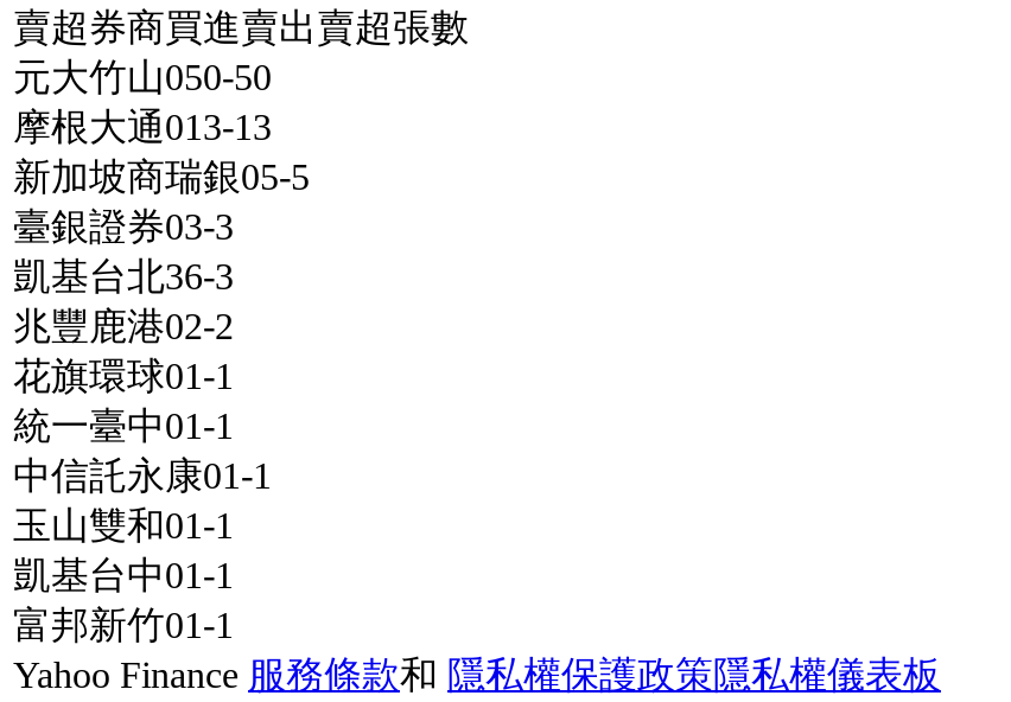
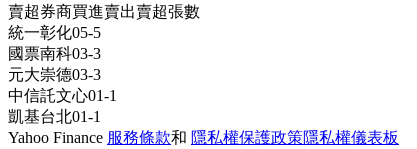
[13,57,310,645] 元大竹山050-50 | 摩根大通013-13 | 新加坡商瑞銀05-5 | 臺銀證券03-3 | 凱基台北36-3 | 兆豐鹿港02-2 | 花旗環球01 -1 | 統一臺中01 -1 | 中信託永康01 -1 | 玉山雙和01 -1 | 凱基台中01 -1 | 富邦新竹01 -1 -> [8,24,117,125] 統一彰化05-5 | 國票南科03-3 | 元大崇德03-3 | 中信託文心01-1 | 凱基台北01-1

